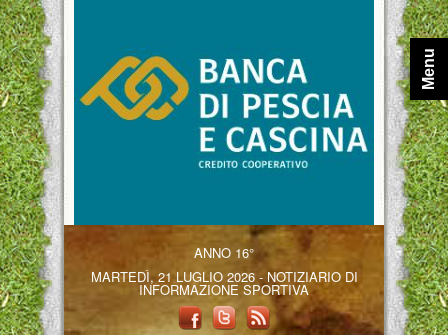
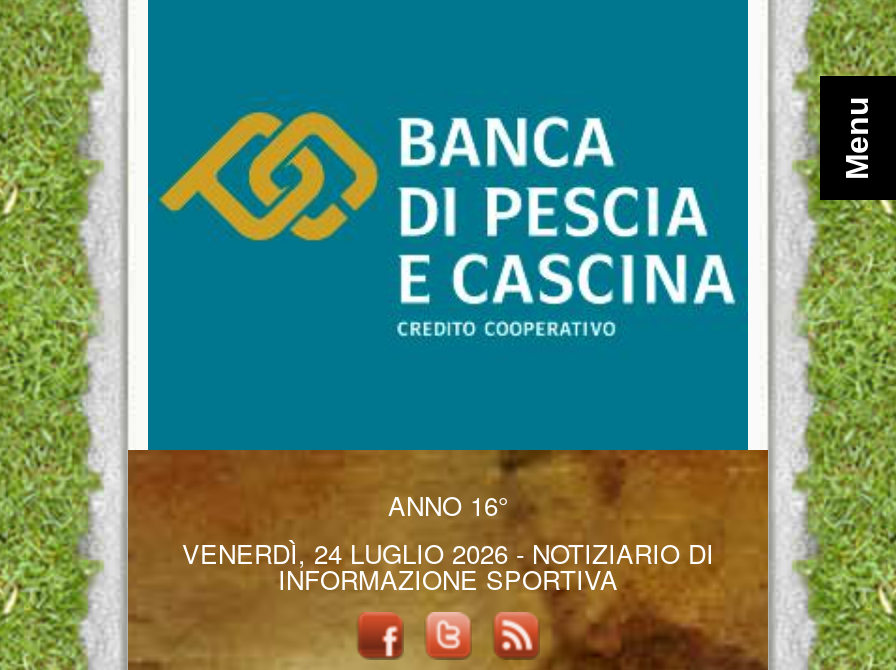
[90,267,357,286] MARTEDÌ, 21 LUGLIO 2026 - NOTIZIARIO DI -> [182,534,714,572] VENERDÌ, 24 LUGLIO 2026 - NOTIZIARIO DI

